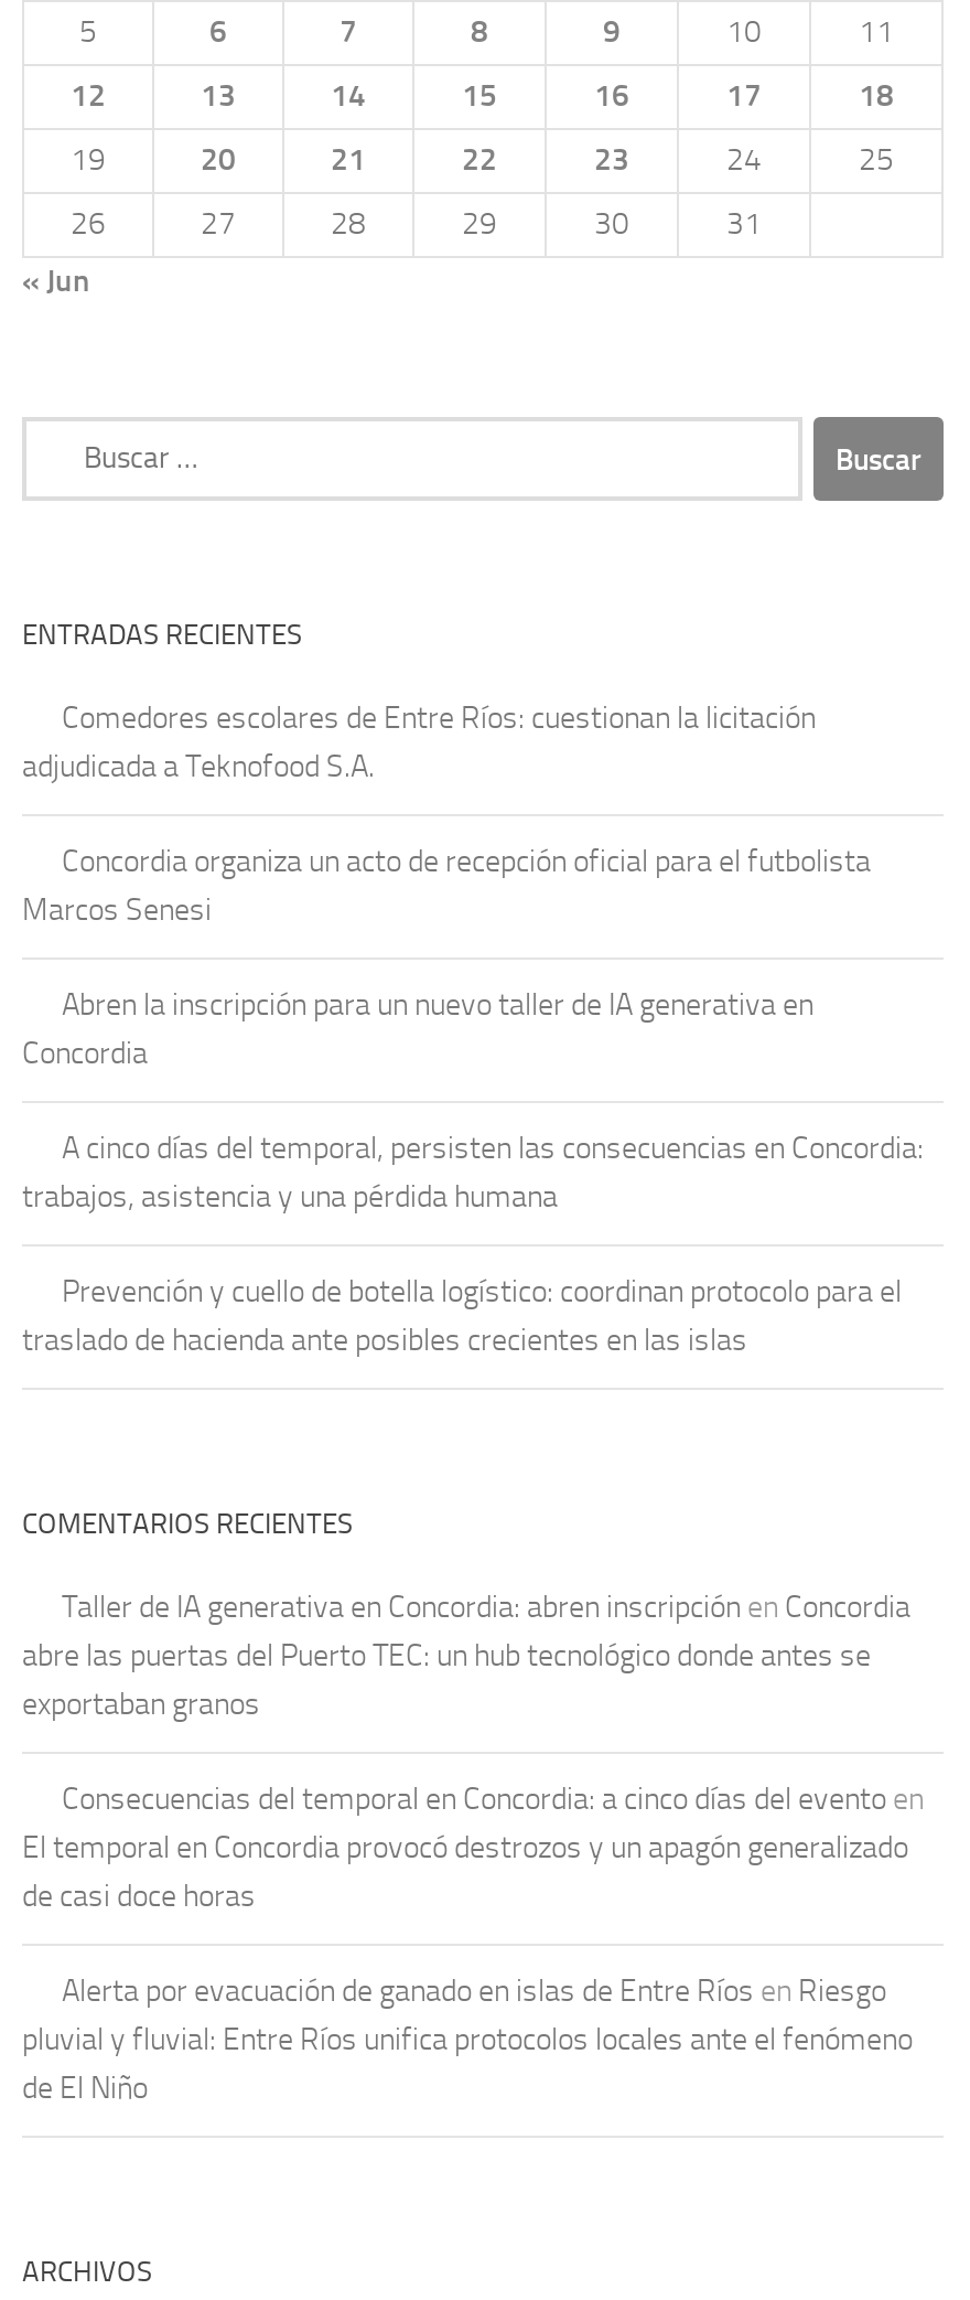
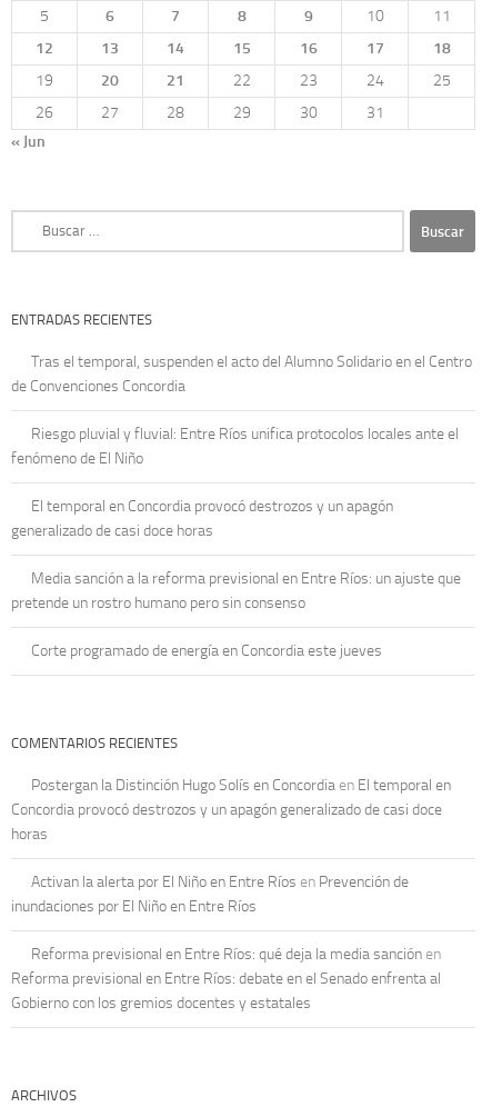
[22,700,816,787] Comedores escolares de Entre Ríos: cuestionan la licitación | adjudicada a Teknofood S.A. -> [11,353,472,396] Tras el temporal, suspenden el acto del Alumno Solidario en el Centro | de Convenciones Concordia
[22,844,871,930] Concordia organiza un acto de recepción oficial para el futbolista | Marcos Senesi -> [11,425,459,468] Riesgo pluvial y fluvial: Entre Ríos unifica protocolos locales ante el | fenómeno de El Niño
[22,987,813,1073] Abren la inscripción para un nuevo taller de IA generativa en | Concordia -> [11,497,393,541] El temporal en Concordia provocó destrozos y un apagón | generalizado de casi doce horas
[22,1131,924,1217] A cinco días del temporal, persisten las consecuencias en Concordia: | trabajos, asistencia y una pérdida humana -> [11,570,461,613] Media sanción a la reforma previsional en Entre Ríos: un ajuste que | pretende un rostro humano pero sin consenso
[22,1274,902,1360] Prevención y cuello de botella logístico: coordinan protocolo para el | traslado de hacienda ante posibles crecientes en las islas -> [31,642,382,661] Corte programado de energía en Concordia este jueves
[22,1590,910,1724] Taller de IA generativa en Concordia: abren inscripción en Concordia | abre las puertas del Puerto TEC: un hub tecnológico donde antes se | exportaban granos -> [11,776,451,844] Postergan la Distinción Hugo Solís en Concordia en El temporal en | Concordia provocó destrozos y un apagón generalizado de casi doce | horas
[22,1782,924,1916] Consecuencias del temporal en Concordia: a cinco días del evento en | El temporal en Concordia provocó destrozos y un apagón generalizado | de casi doce horas -> [11,873,409,916] Activan la alerta por El Niño en Entre Ríos en Prevención de | inundaciones por El Niño en Entre Ríos
[22,1973,913,2108] Alerta por evacuación de ganado en islas de Entre Ríos en Riesgo | pluvial y fluvial: Entre Ríos unifica protocolos locales ante el fenómeno | de El Niño -> [11,945,441,1013] Reforma previsional en Entre Ríos: qué deja la media sanción en | Reforma previsional en Entre Ríos: debate en el Senado enfrenta al | Gobierno con los gremios docentes y estatales

